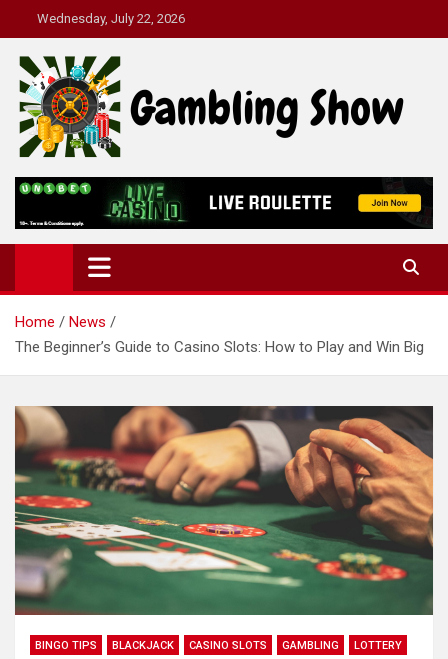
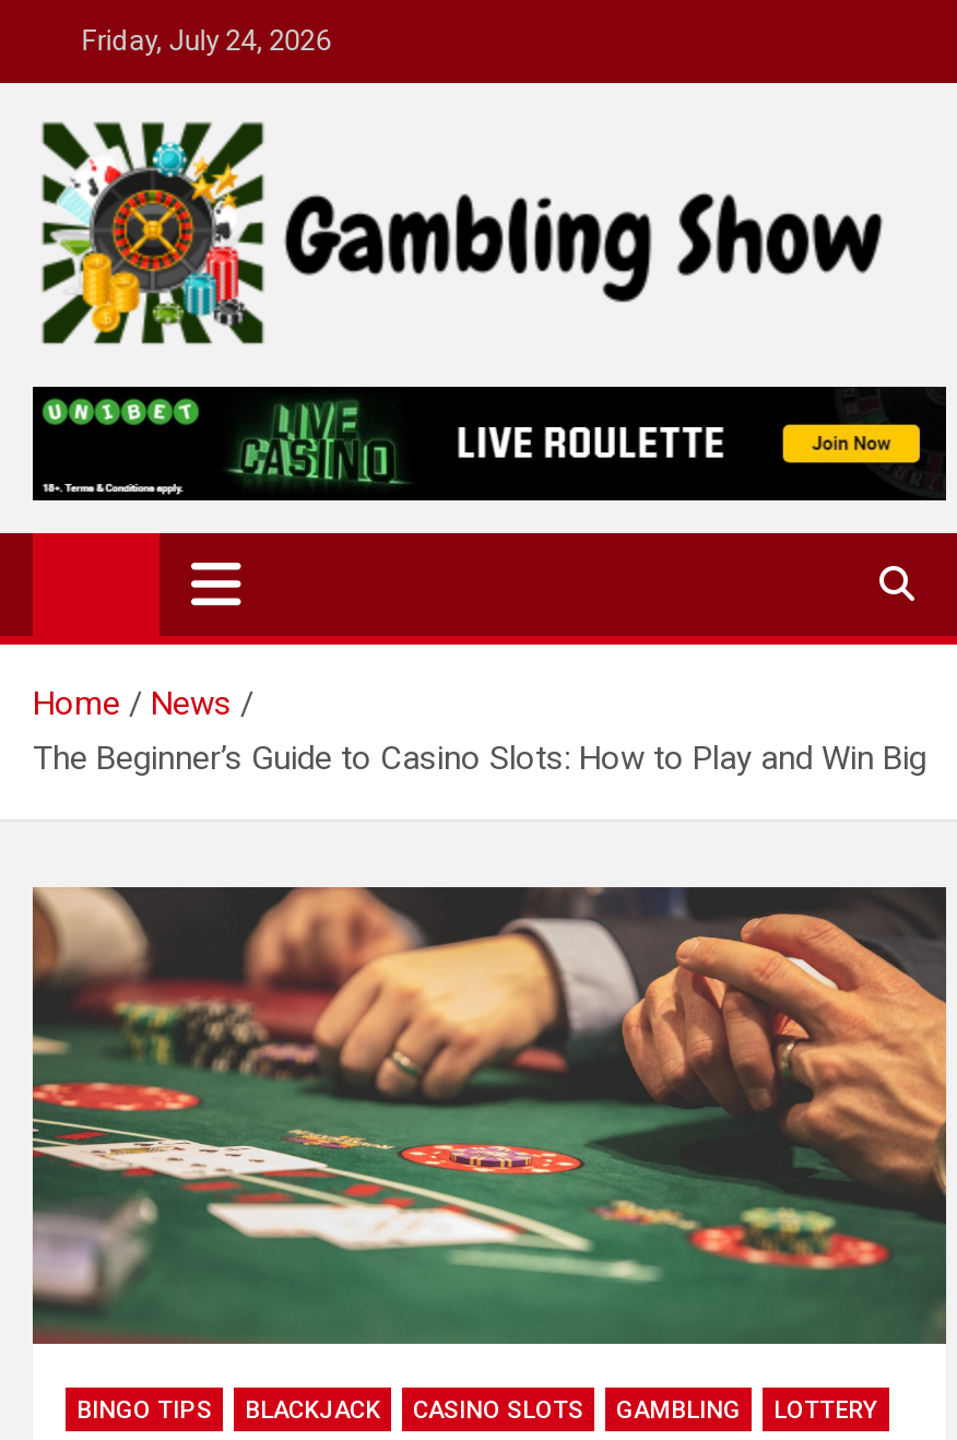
[31,11,185,26] Wednesday, July 22, 2026 -> [68,24,330,57] Friday, July 24, 2026

